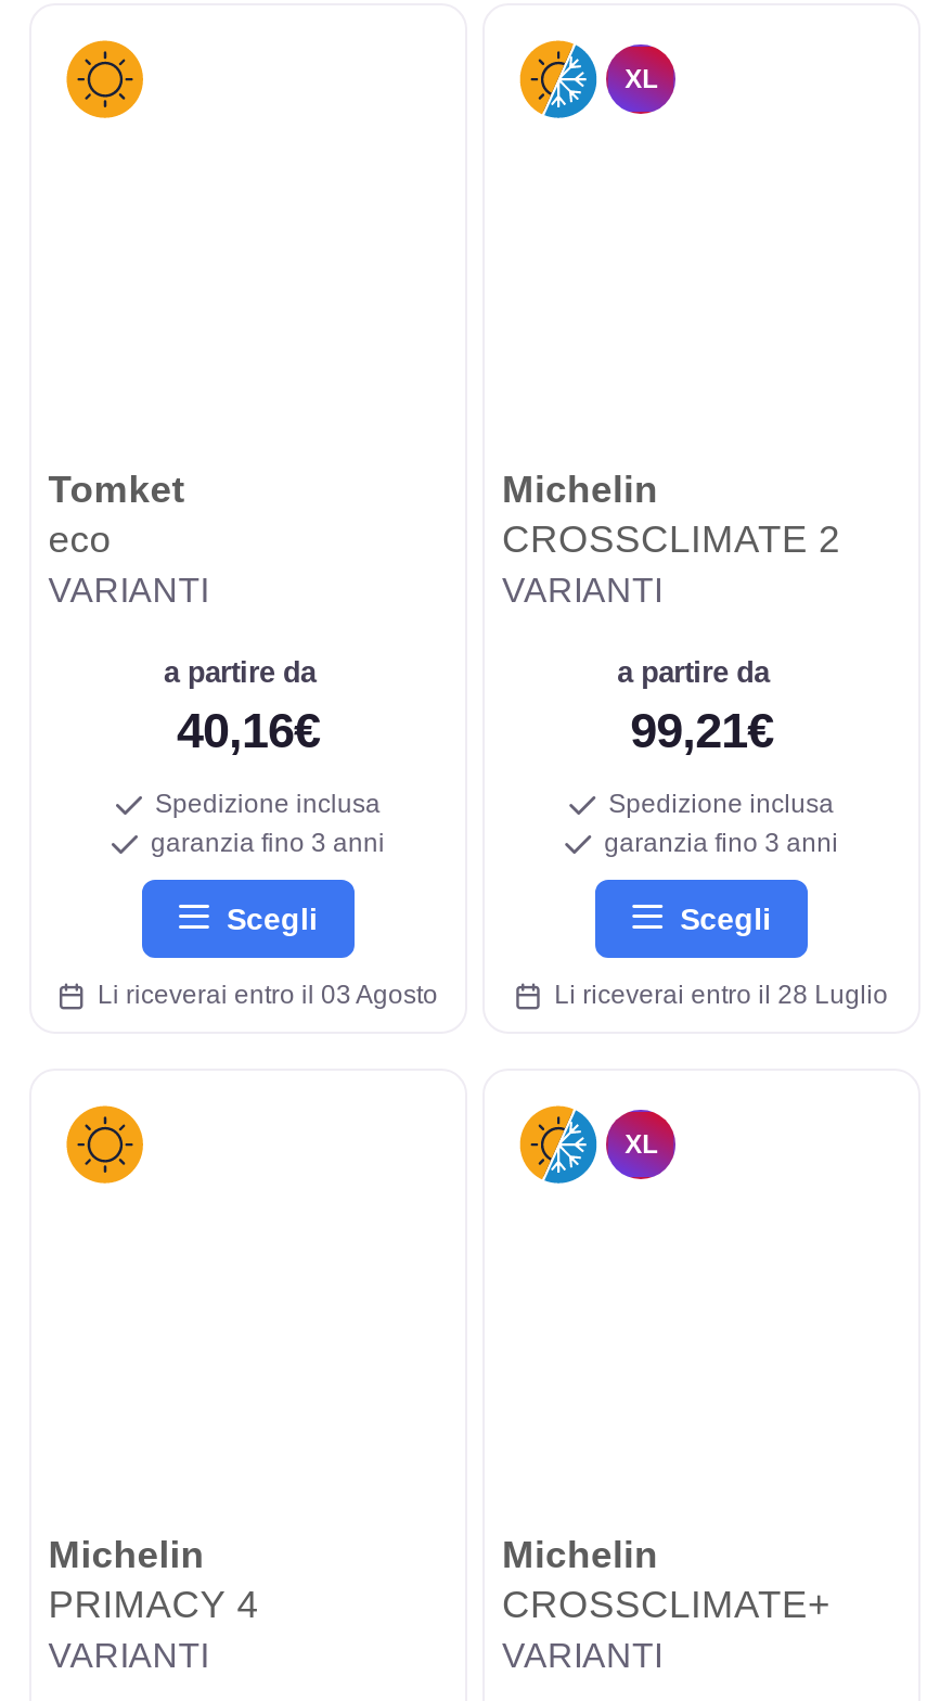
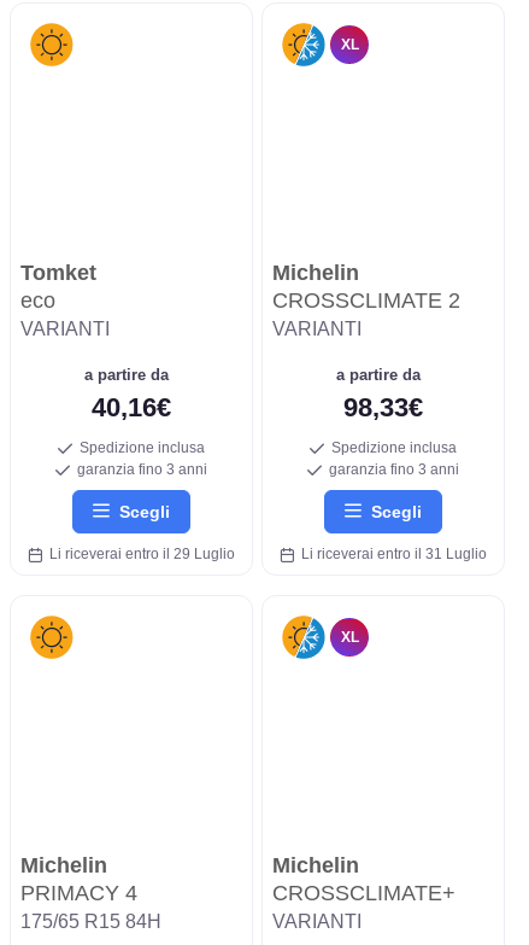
[630,704,773,758] 99,21€ -> [344,392,423,422] 98,33€
[85,980,438,1011] Li riceverai entro il 03 Agosto -> [42,546,235,563] Li riceverai entro il 29 Luglio
[541,980,888,1011] Li riceverai entro il 28 Luglio -> [294,546,487,563] Li riceverai entro il 31 Luglio
[48,1638,209,1675] VARIANTI -> [20,912,161,932] 175/65 R15 84H

